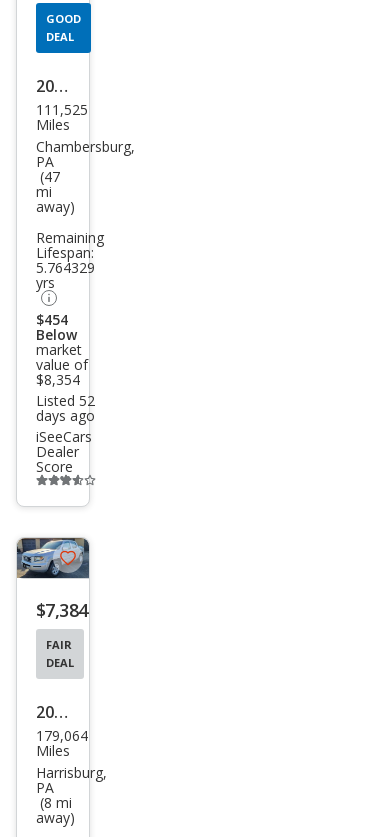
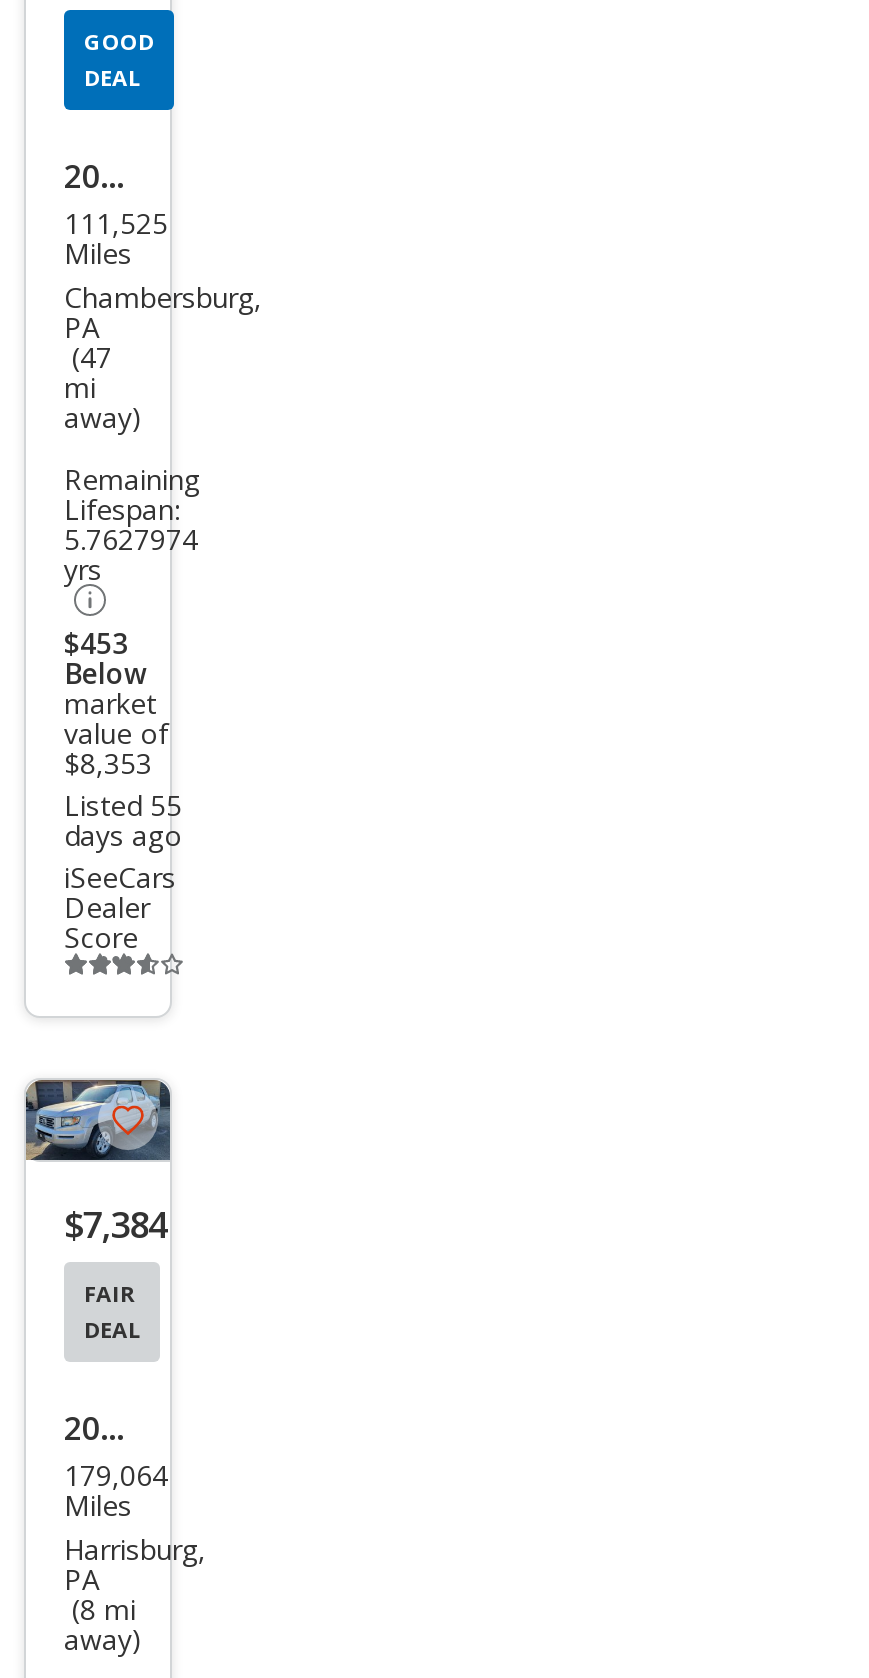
[36,258,95,277] 5.764329 -> [64,520,198,558] 5.7627974
[36,310,68,329] $454 -> [64,625,128,663] $453
[36,370,80,389] $8,354 -> [64,745,152,783] $8,353
[36,391,95,410] Listed 52 -> [64,787,182,825] Listed 55

